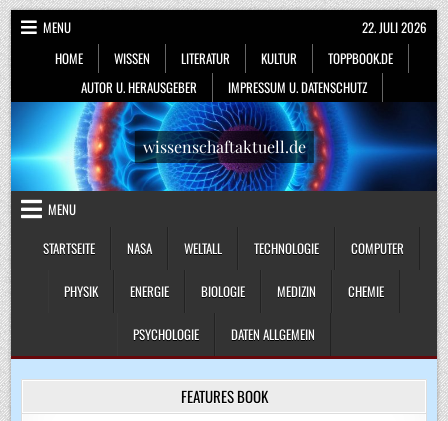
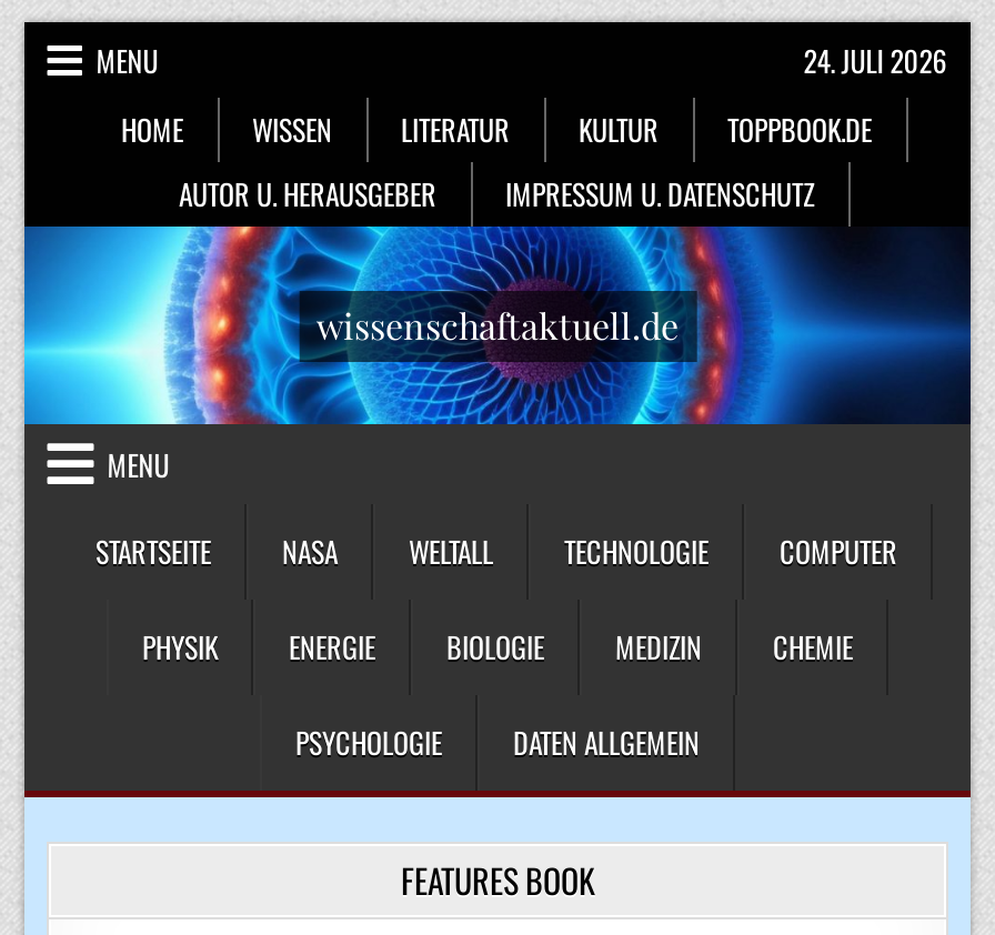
[362,17,427,37] 22. JULI 2026 -> [804,38,948,82] 24. JULI 2026

